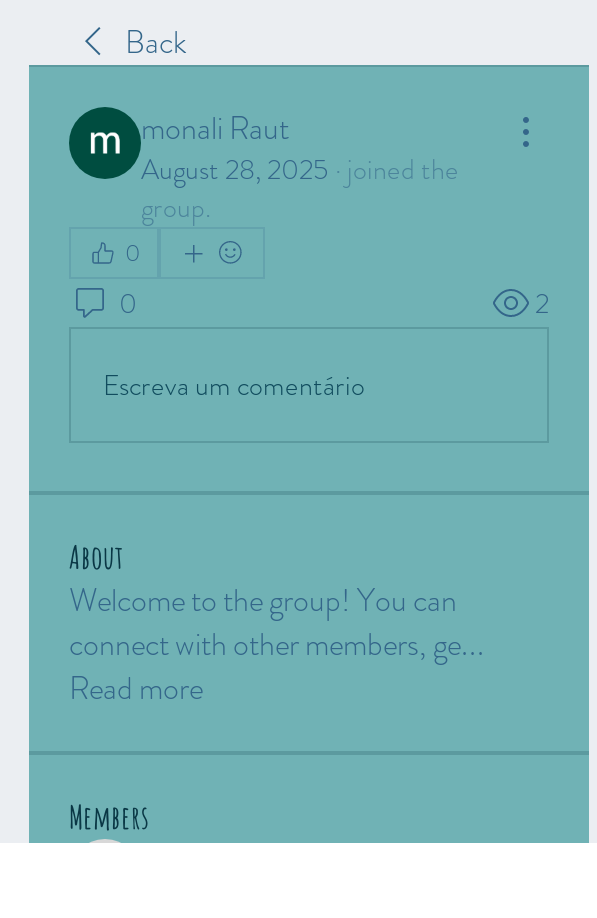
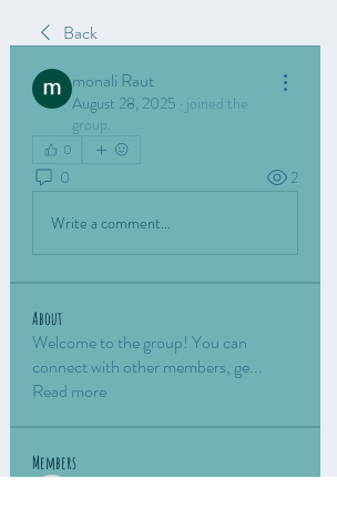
[103,364,365,404] Escreva um comentário -> [51,211,171,233] Write a comment...

